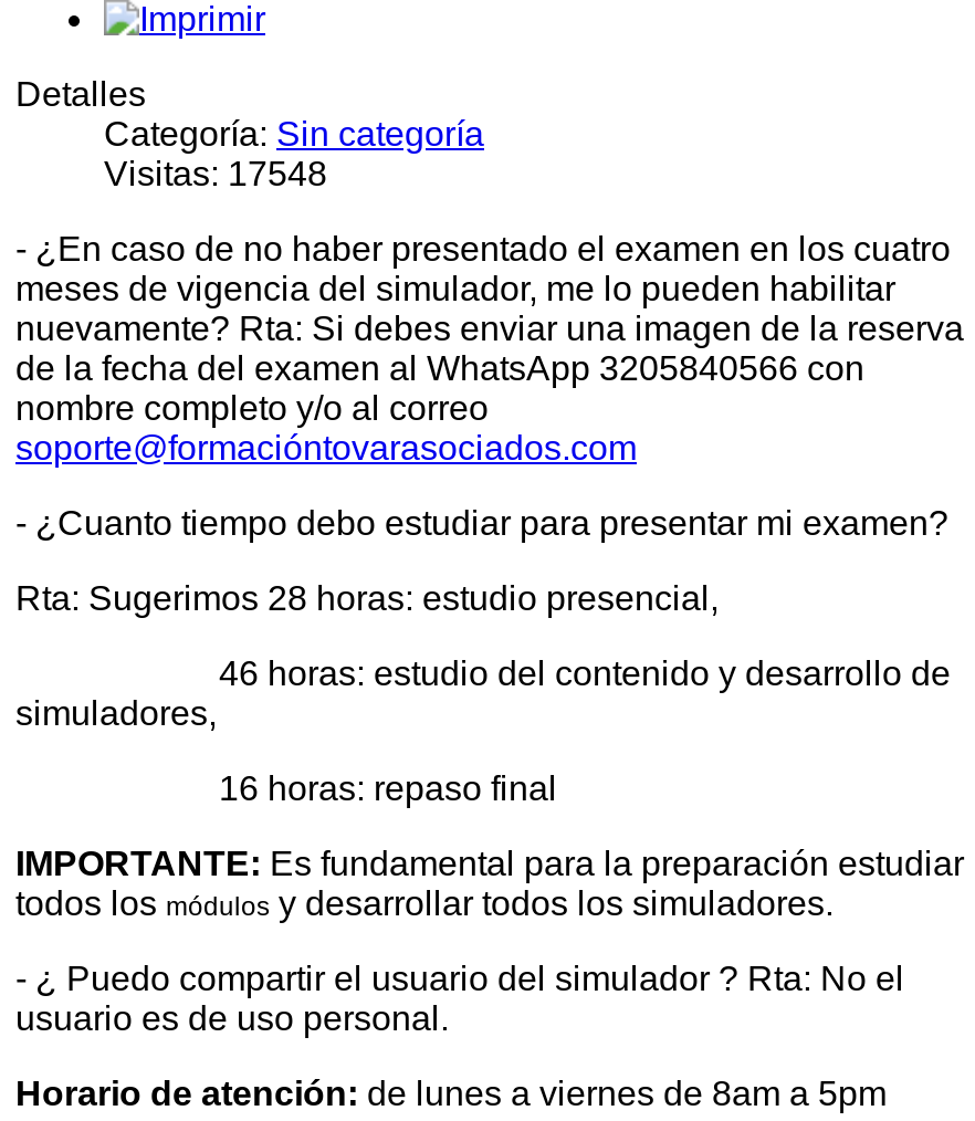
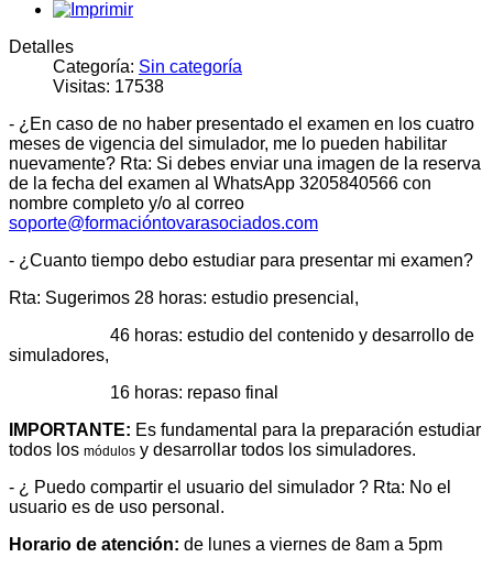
[104,155,327,192] Visitas: 17548 -> [53,77,164,96] Visitas: 17538

